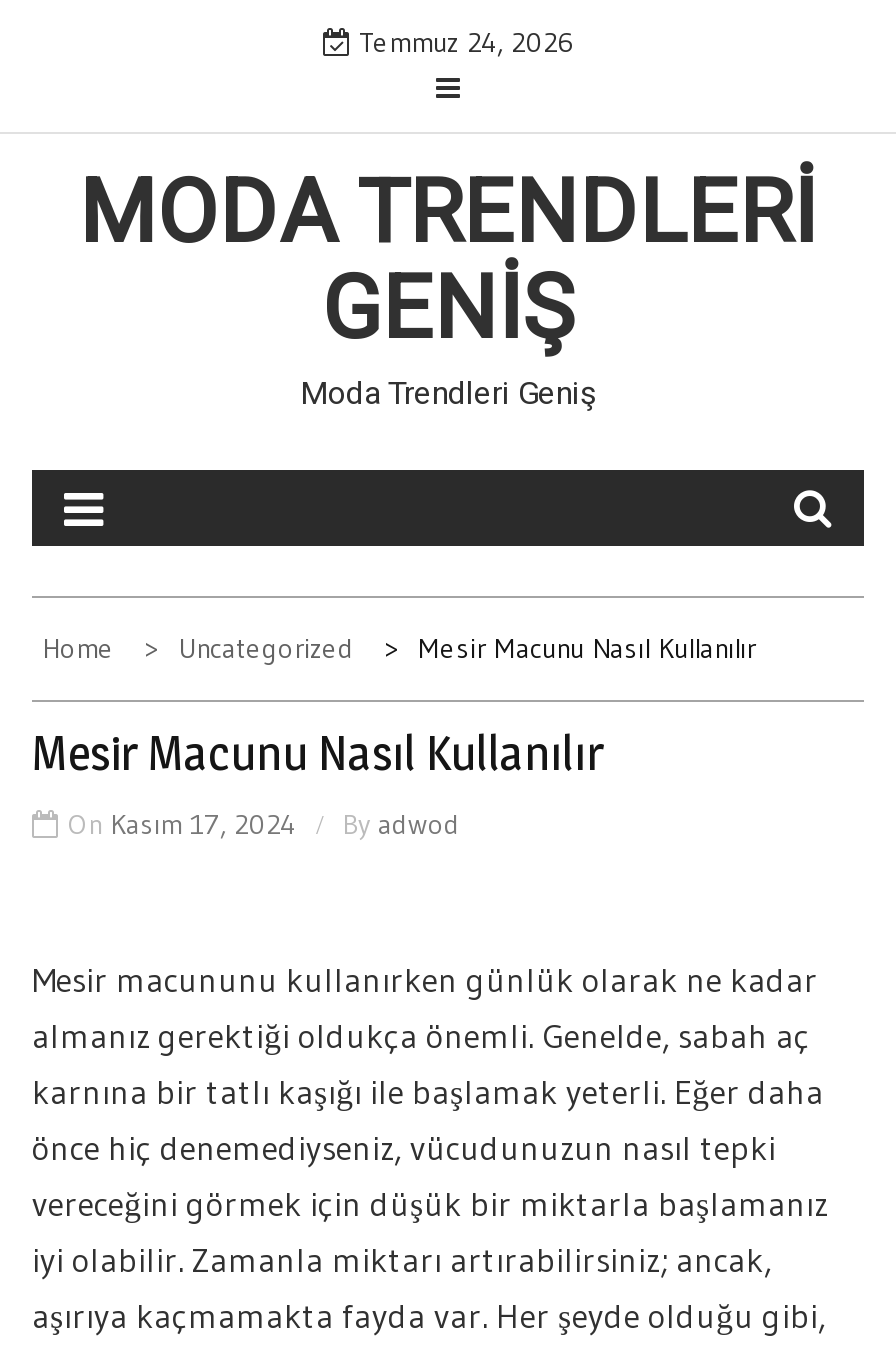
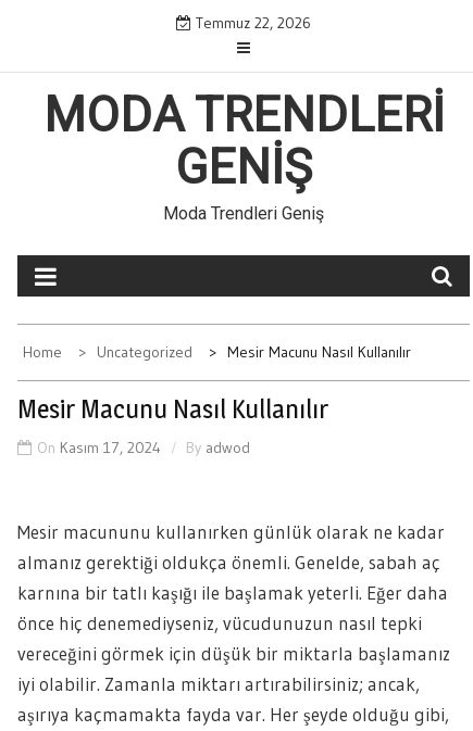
[351,24,573,60] Temmuz 24, 2026 -> [191,13,311,33] Temmuz 22, 2026

